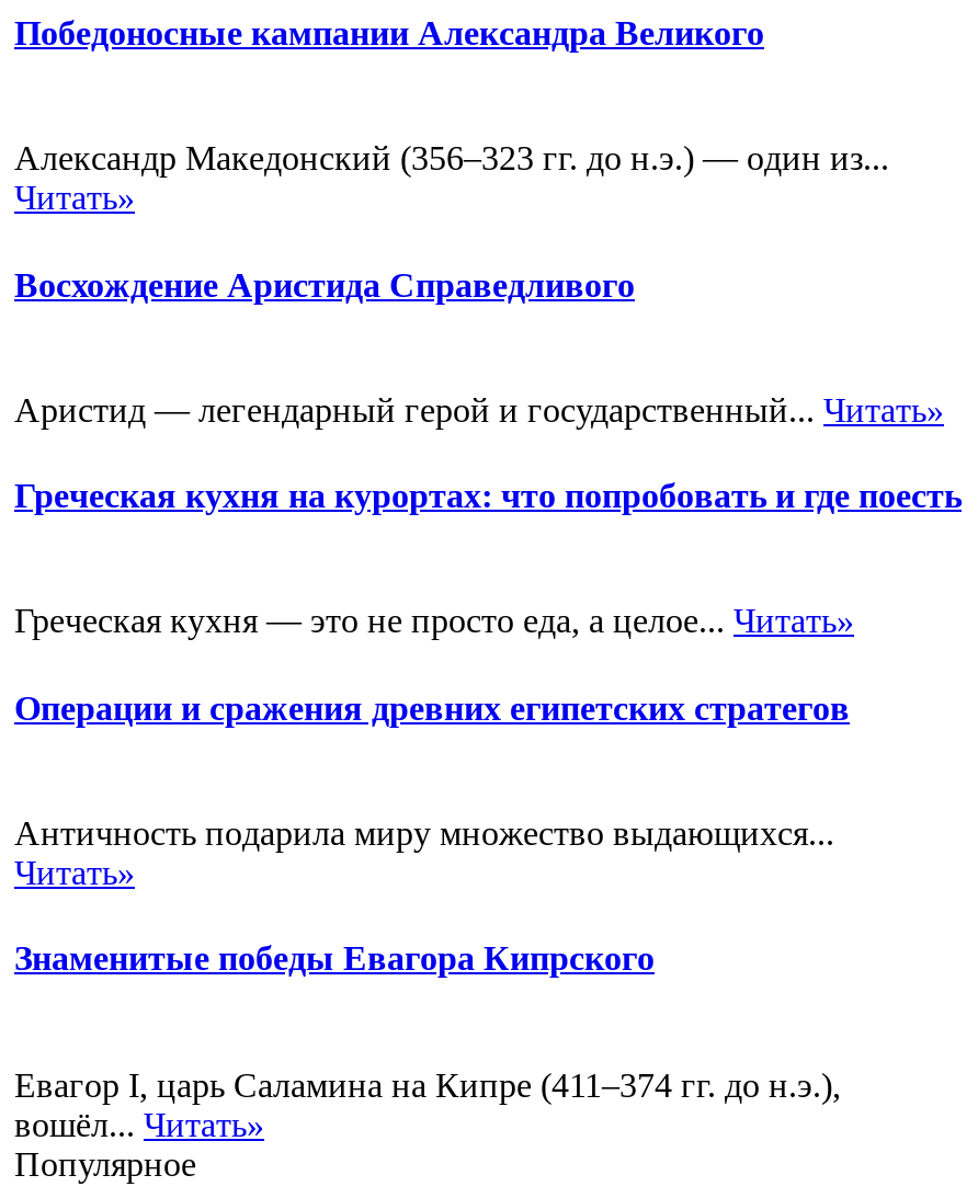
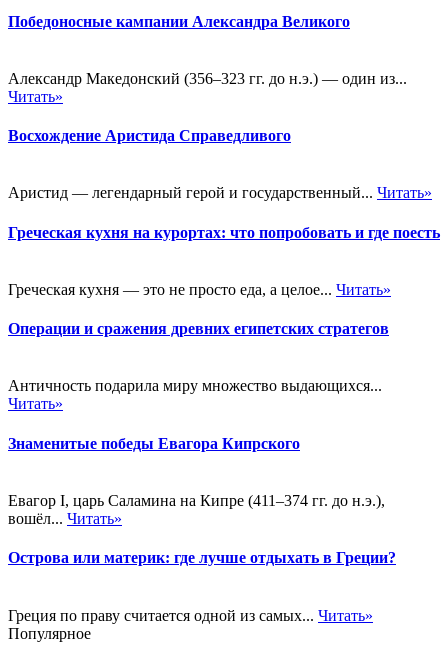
none -> [8,549,396,623] Острова или материк: где лучше отдыхать в Греции? | Греция по праву считается одной из самых... Читать»

